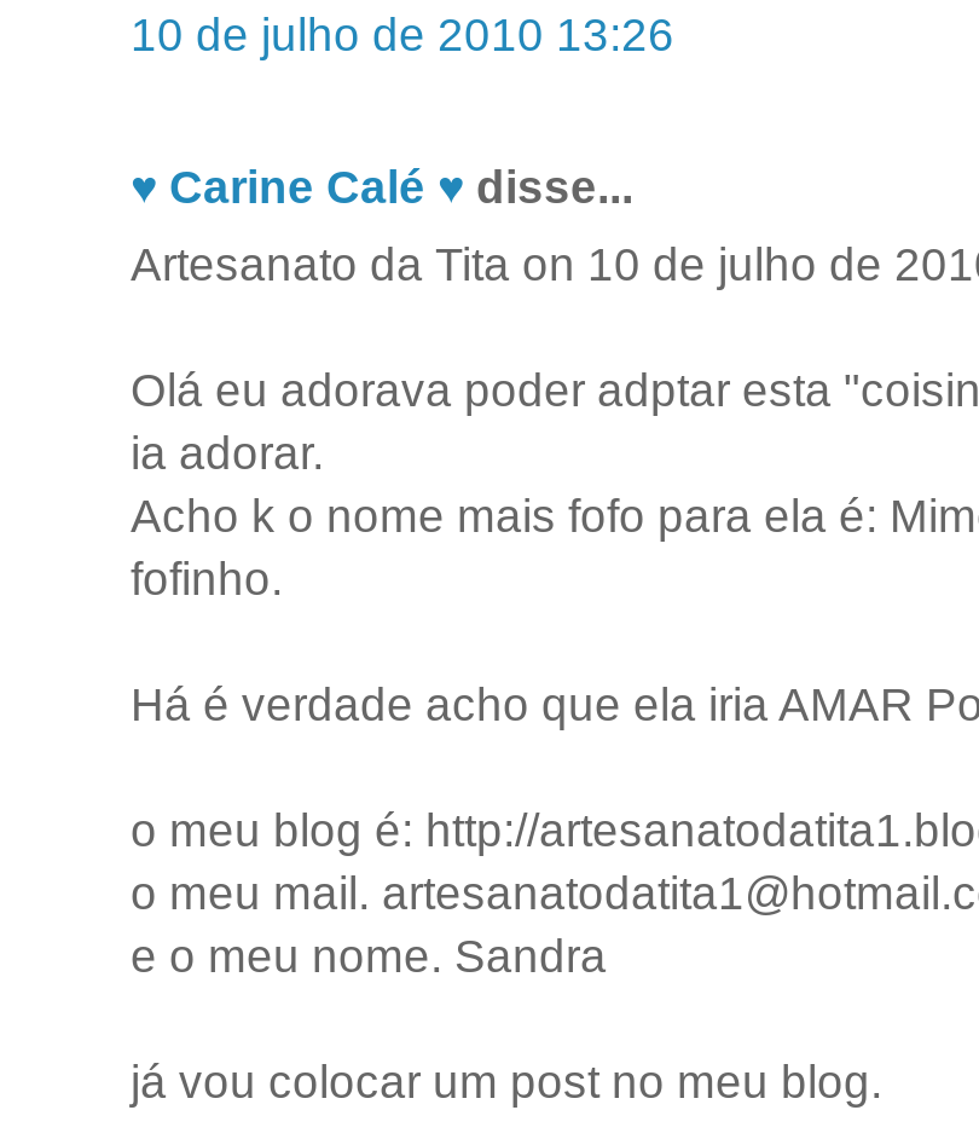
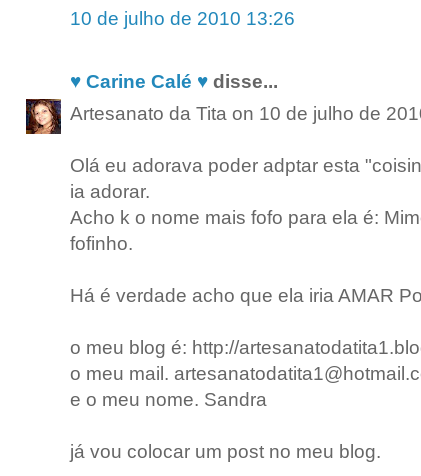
none -> [25,98,62,135] [image]

